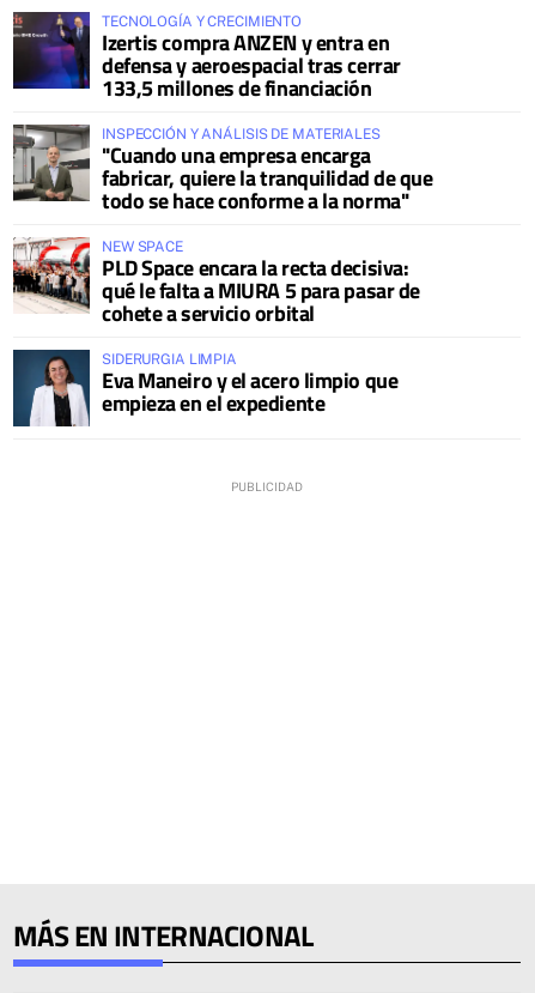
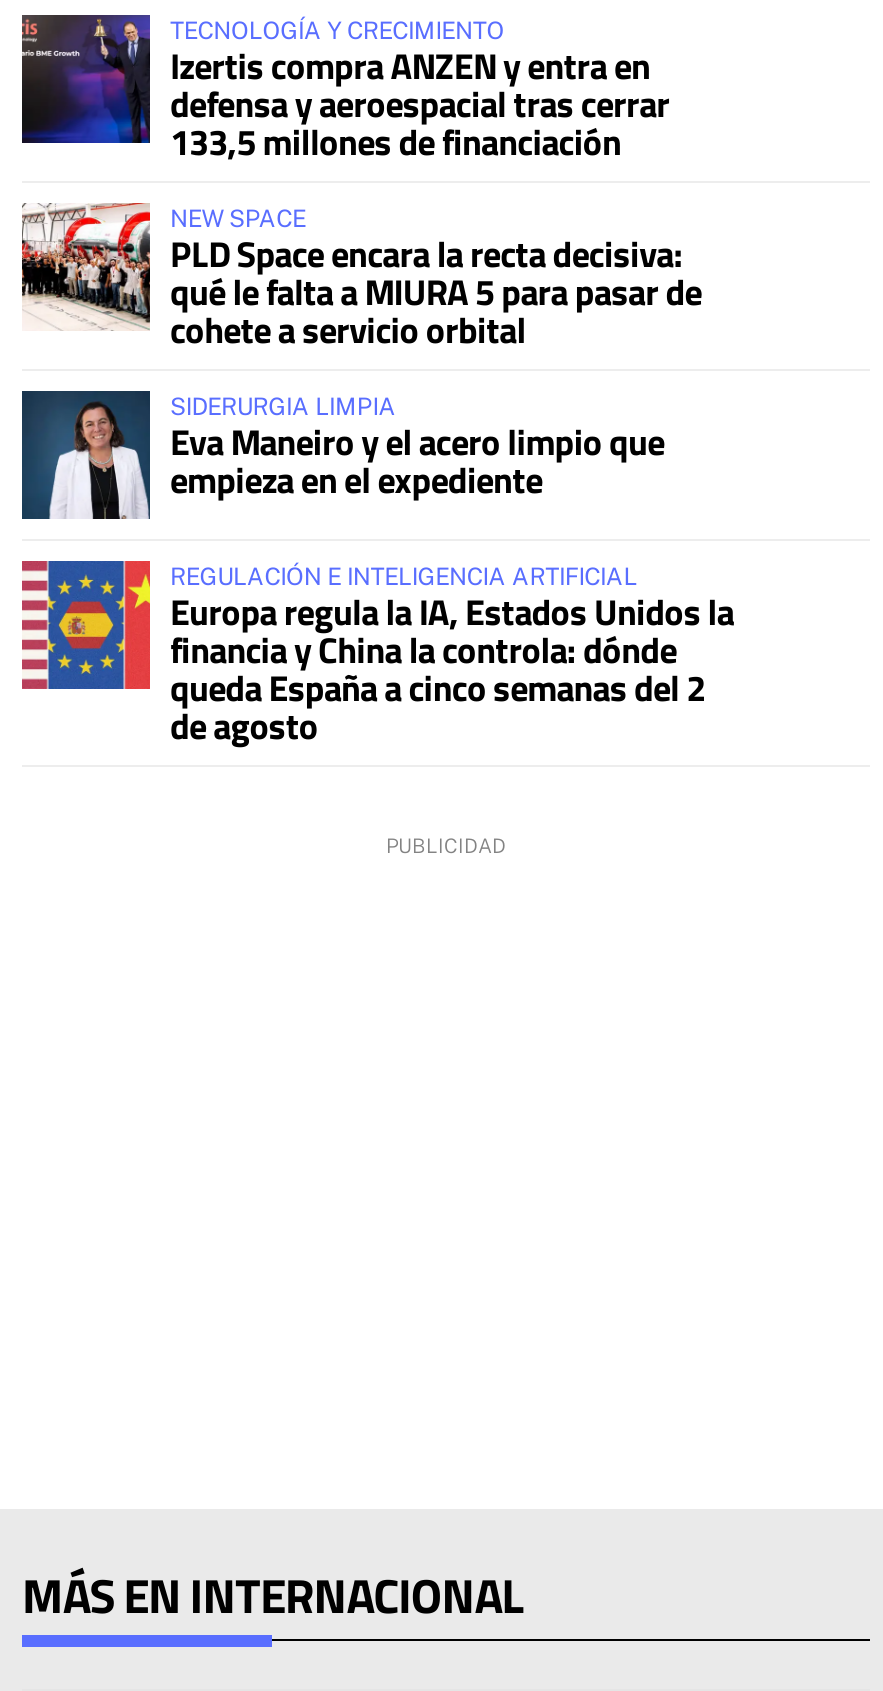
[13,125,433,216] [image] | INSPECCIÓN Y ANÁLISIS DE MATERIALES | "Cuando una empresa encarga | fabricar, quiere la tranquilidad de que | todo se hace conforme a la norma" -> none
moved [11,236,420,419] -> [18,201,702,506]: [image] | NEW SPACE | PLD Space encara la recta decisiva: | qué le falta a MIURA 5 para pasar de | cohete a servicio orbital | SIDERURGIA LIMPIA | Eva Maneiro y el acero limpio que | empieza en el expediente
none -> [20,559,734,752] [image] | REGULACIÓN E INTELIGENCIA ARTIFICIAL | Europa regula la IA, Estados Unidos la | financia y China la controla: dónde | queda España a cinco semanas del 2 | de agosto

